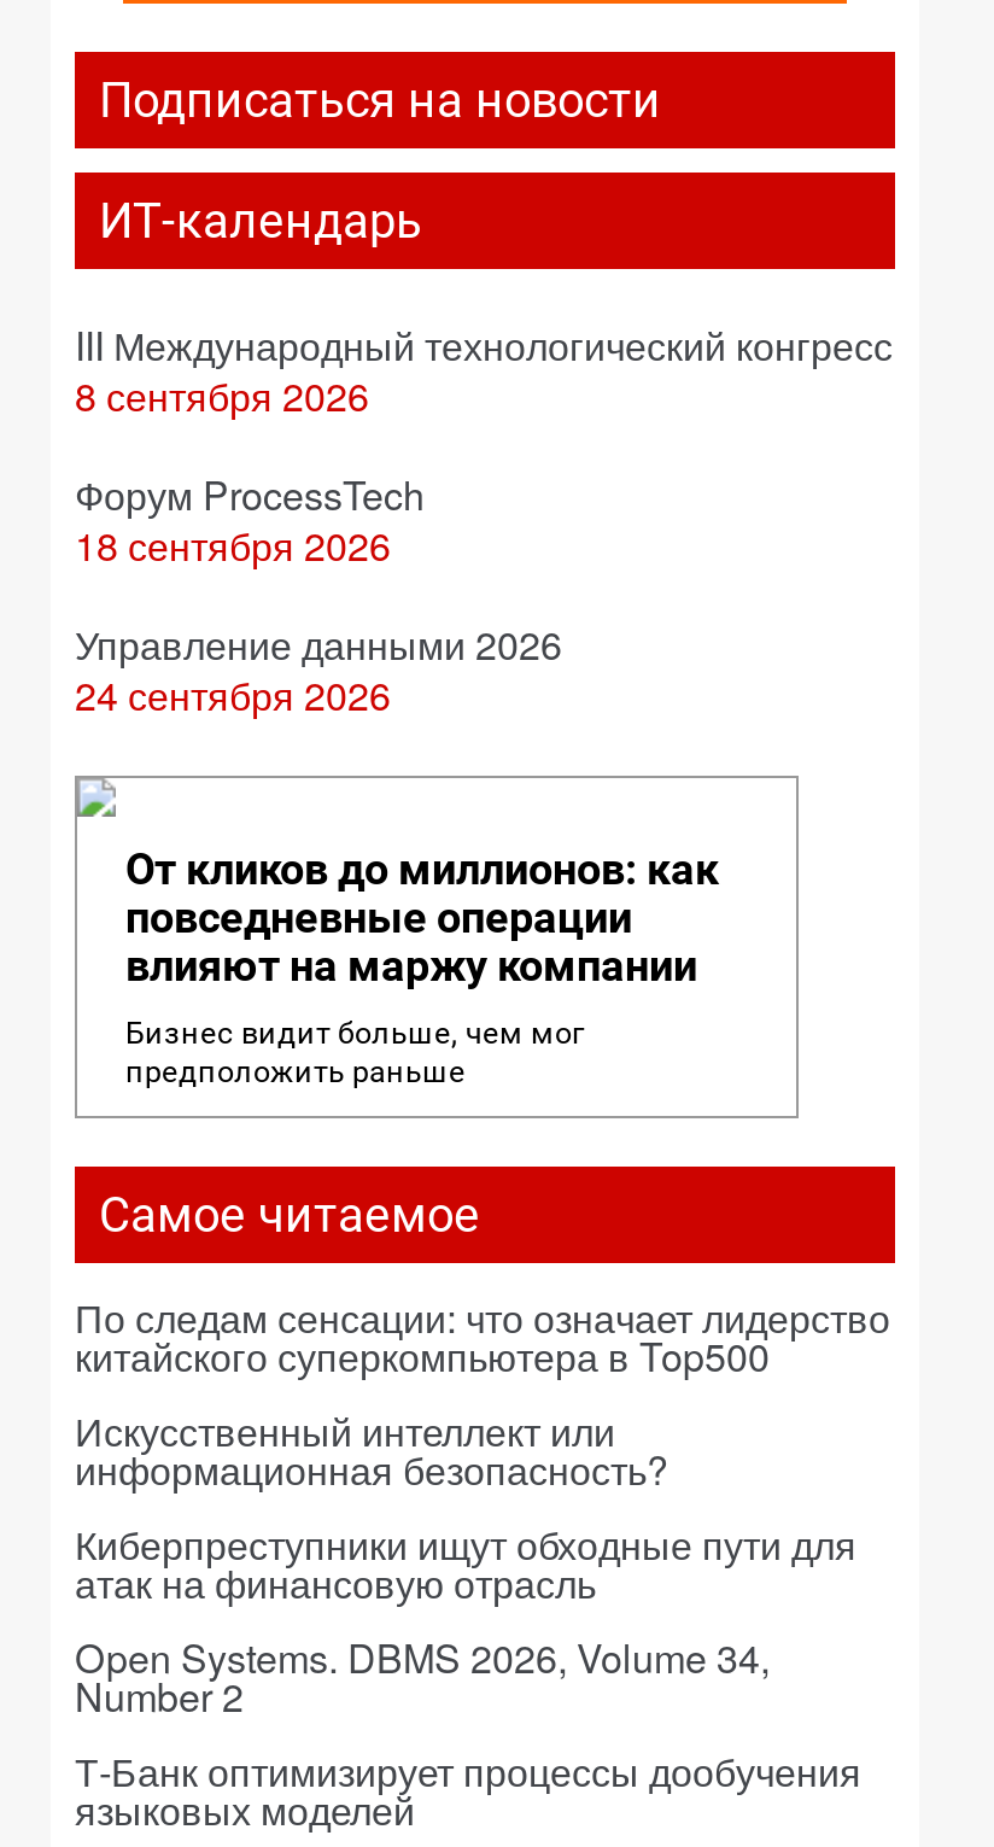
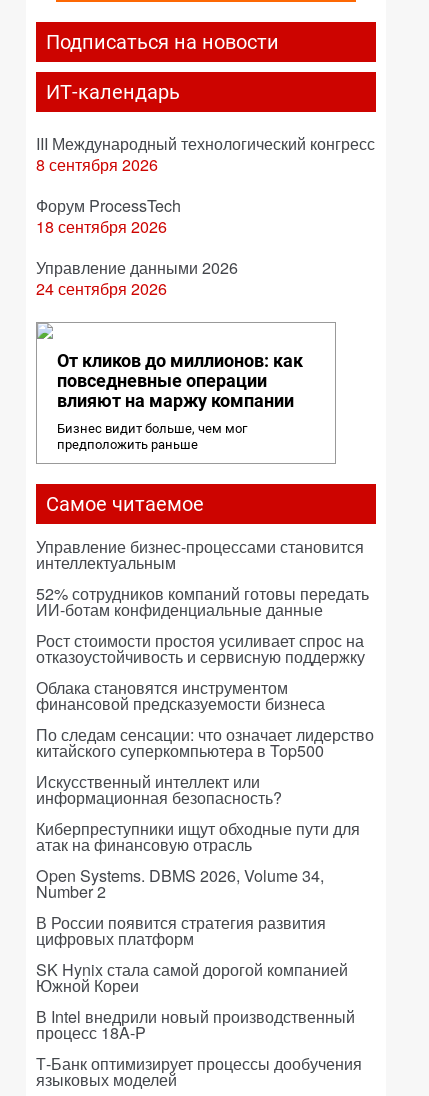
none -> [36,535,369,715] Управление бизнес-процессами становится | интеллектуальным | 52% сотрудников компаний готовы передать | ИИ-ботам конфиденциальные данные | Рост стоимости простоя усиливает спрос на | отказоустойчивость и сервисную поддержку | Облака становятся инструментом | финансовой предсказуемости бизнеса
none -> [36,911,355,1044] В России появится стратегия развития | цифровых платформ | SK Hynix стала самой дорогой компанией | Южной Кореи | В Intel внедрили новый производственный | процесс 18A-P

